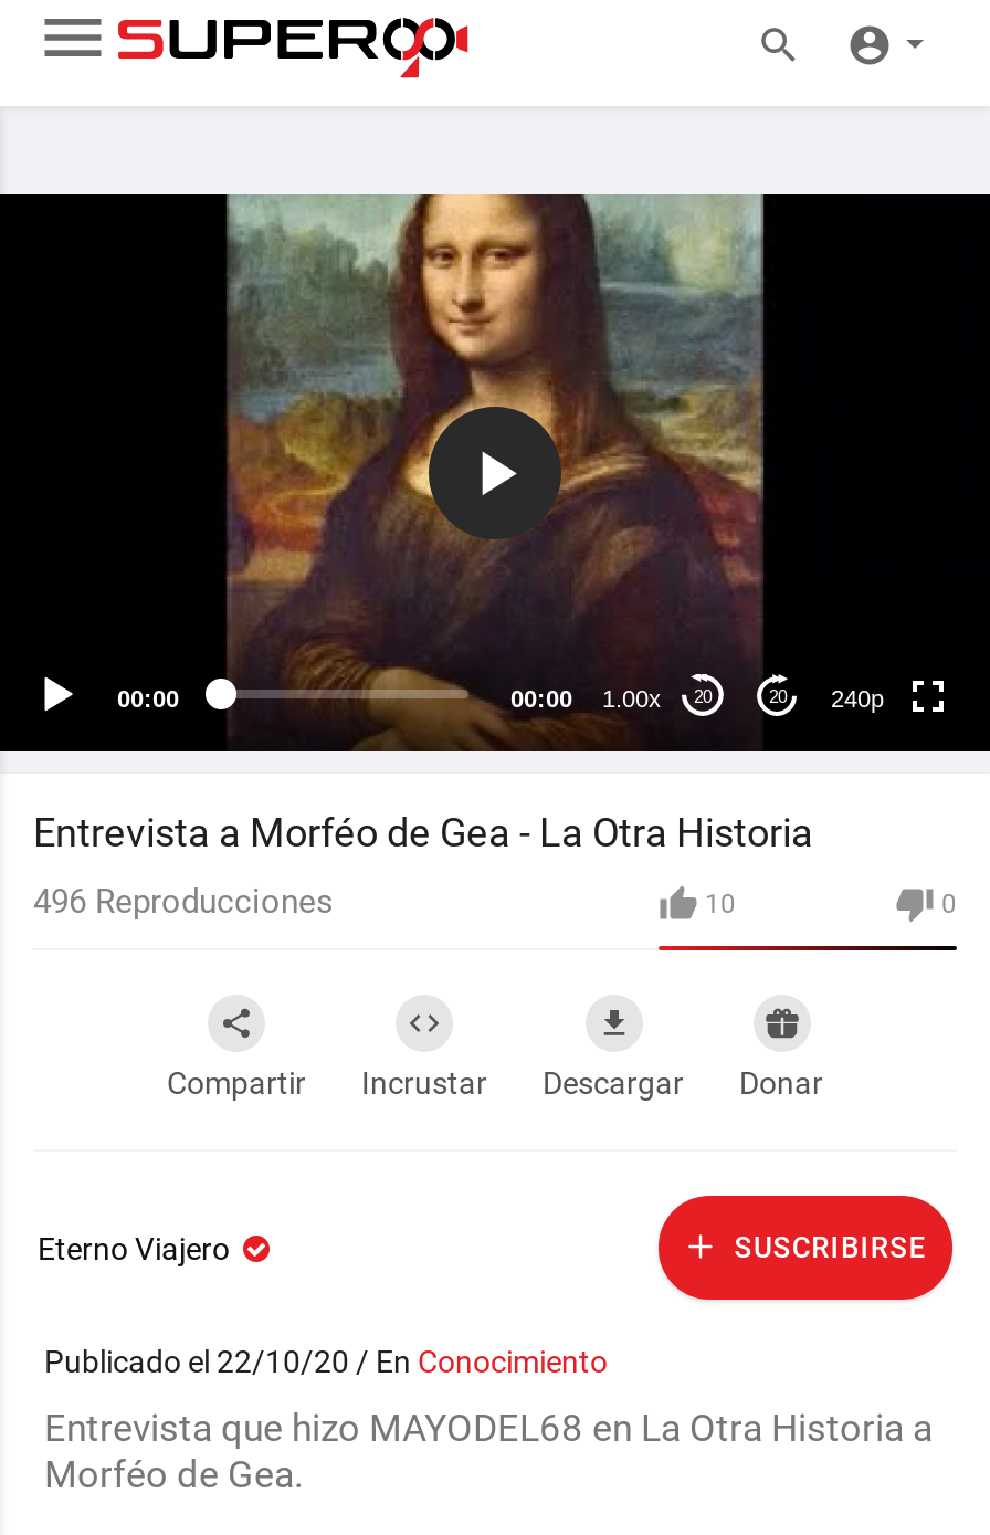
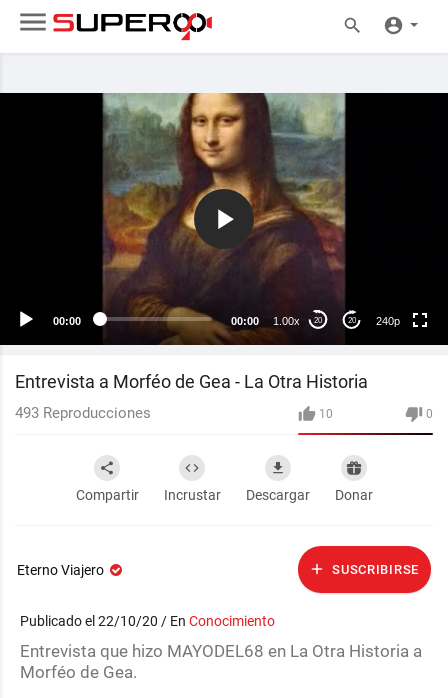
[33,882,334,922] 496 Reproducciones -> [15,404,151,422] 493 Reproducciones

